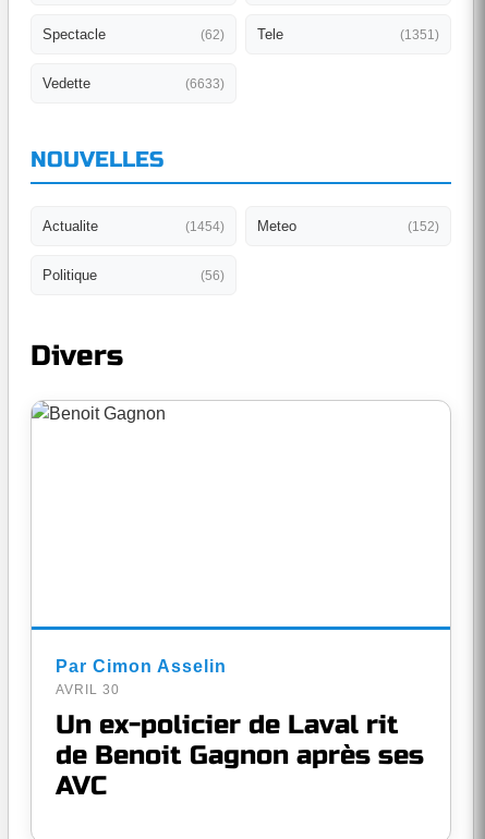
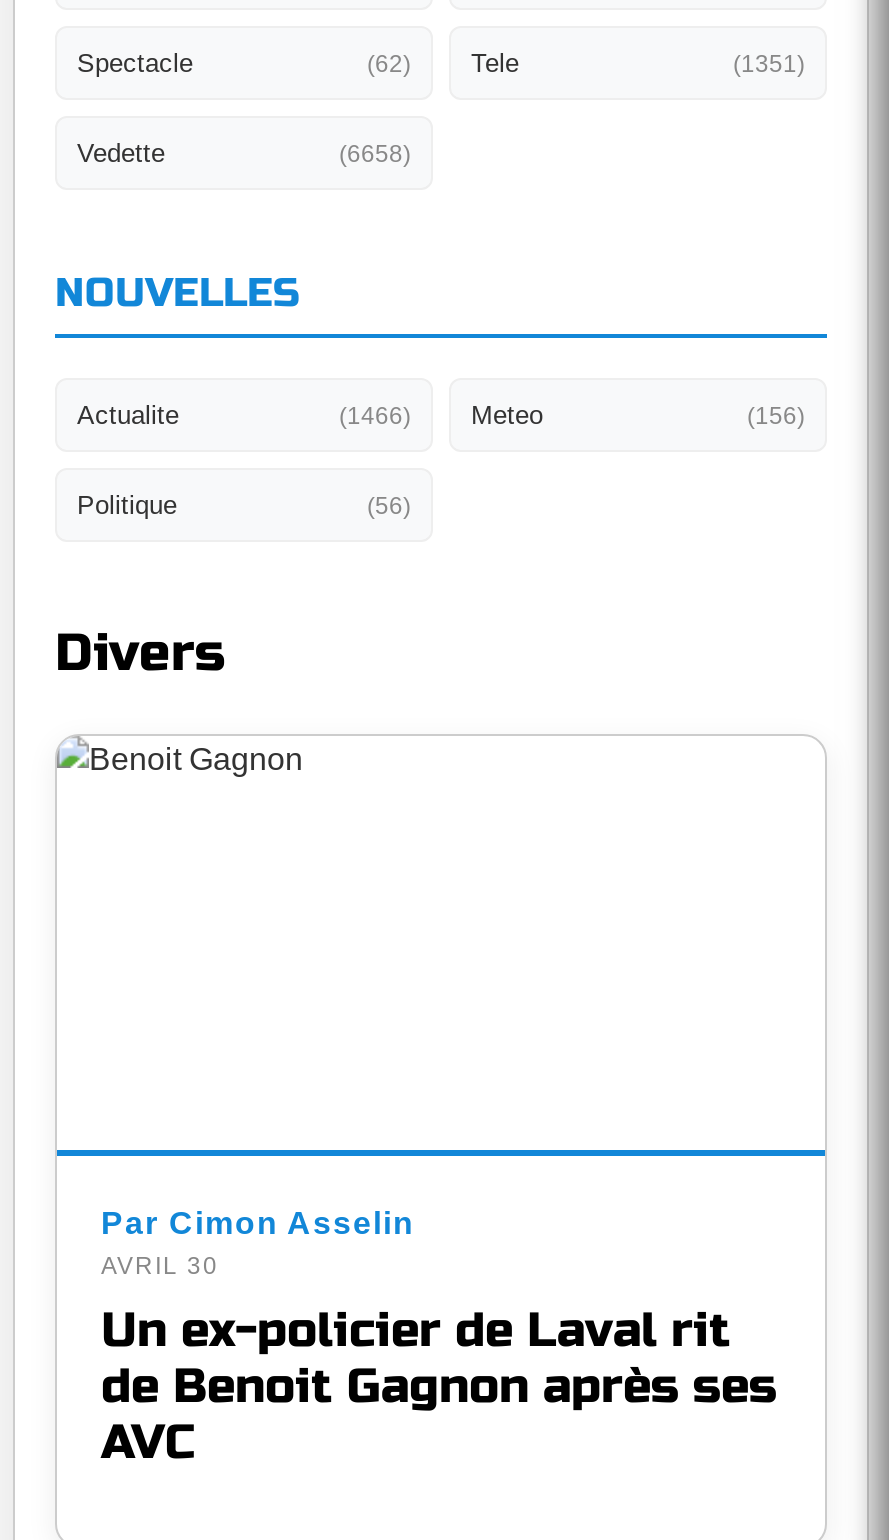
[185,76,225,91] (6633) -> [339,139,411,167] (6658)
[185,218,225,234] (1454) -> [339,401,411,429] (1466)
[408,218,439,234] (152) -> [747,401,805,429] (156)

